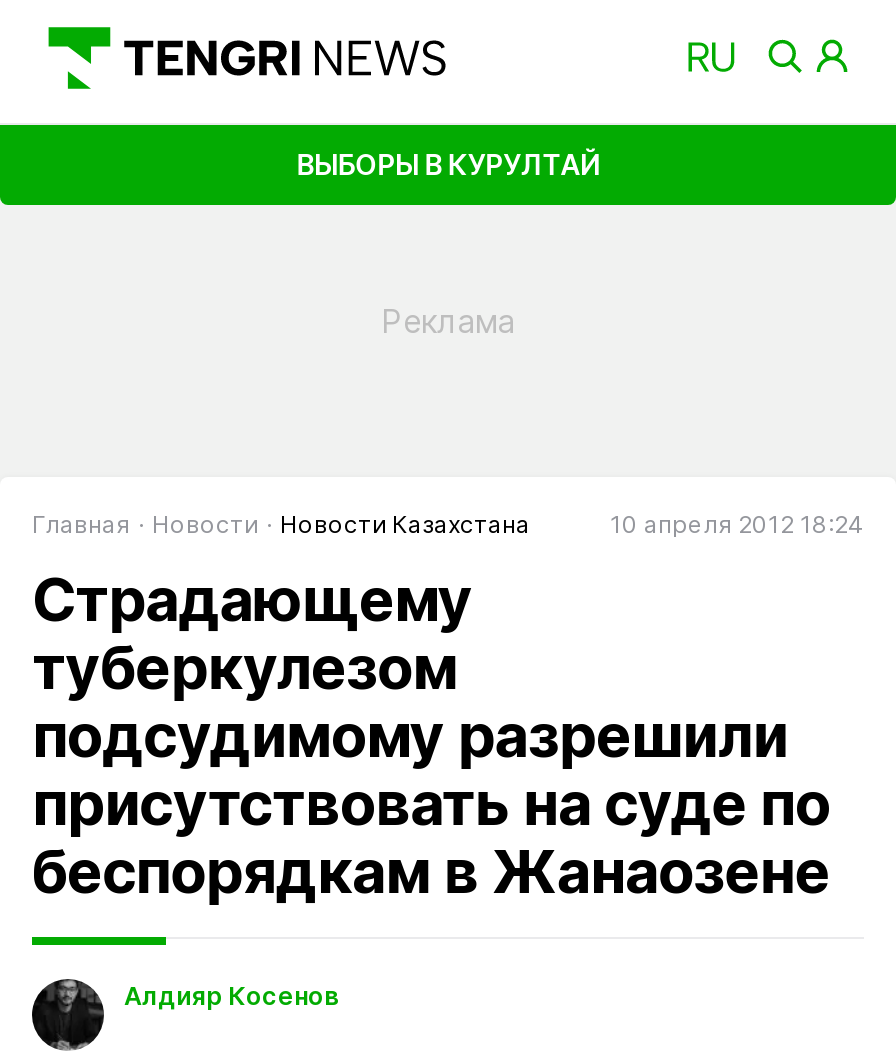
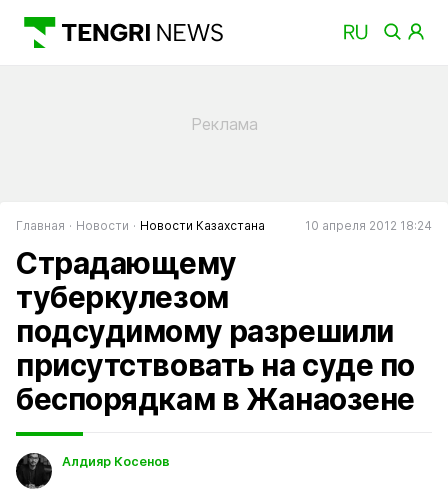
[296,146,600,180] ВЫБОРЫ В КУРУЛТАЙ -> none

